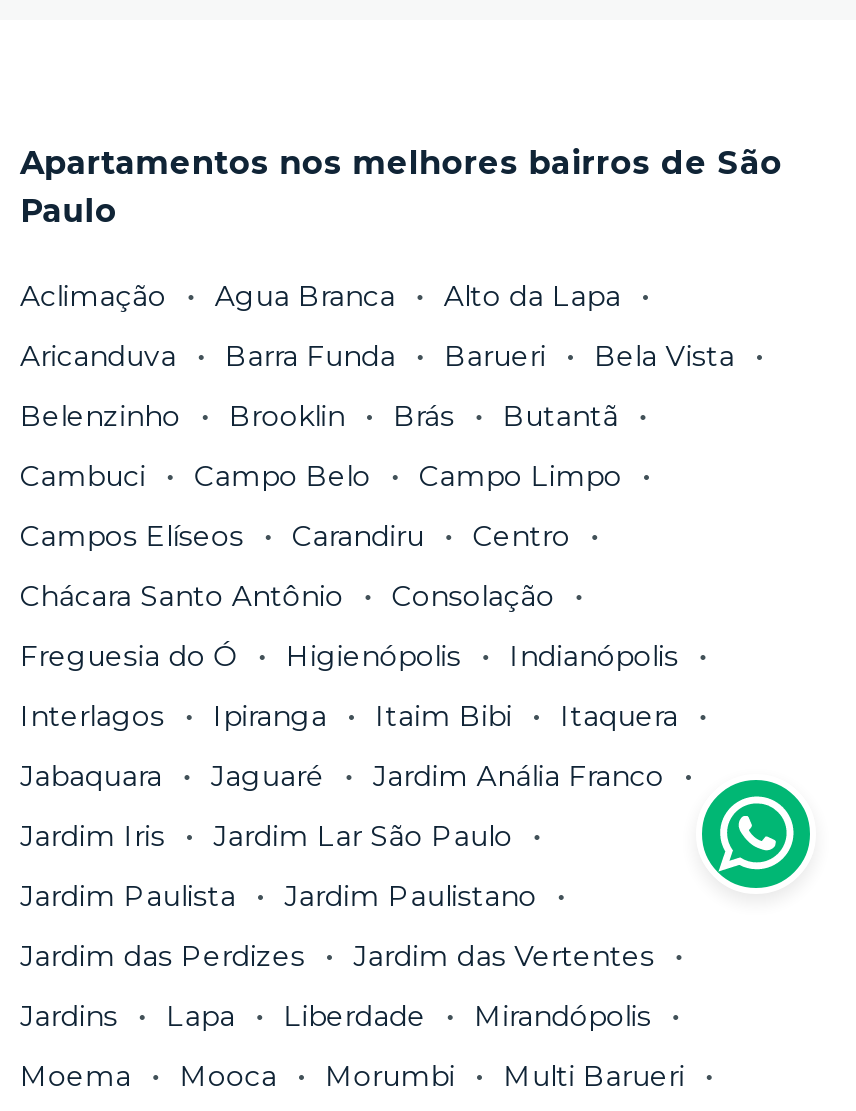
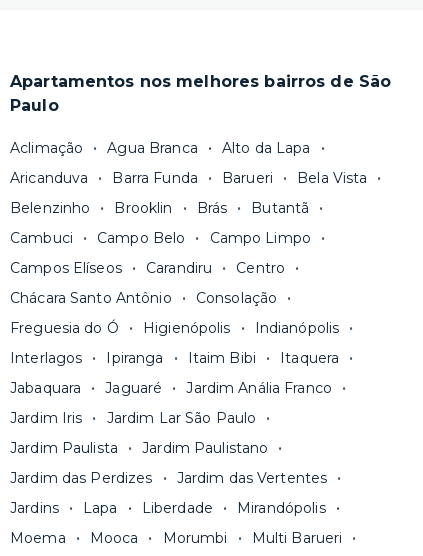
[700,778,812,890] [image] -> none

